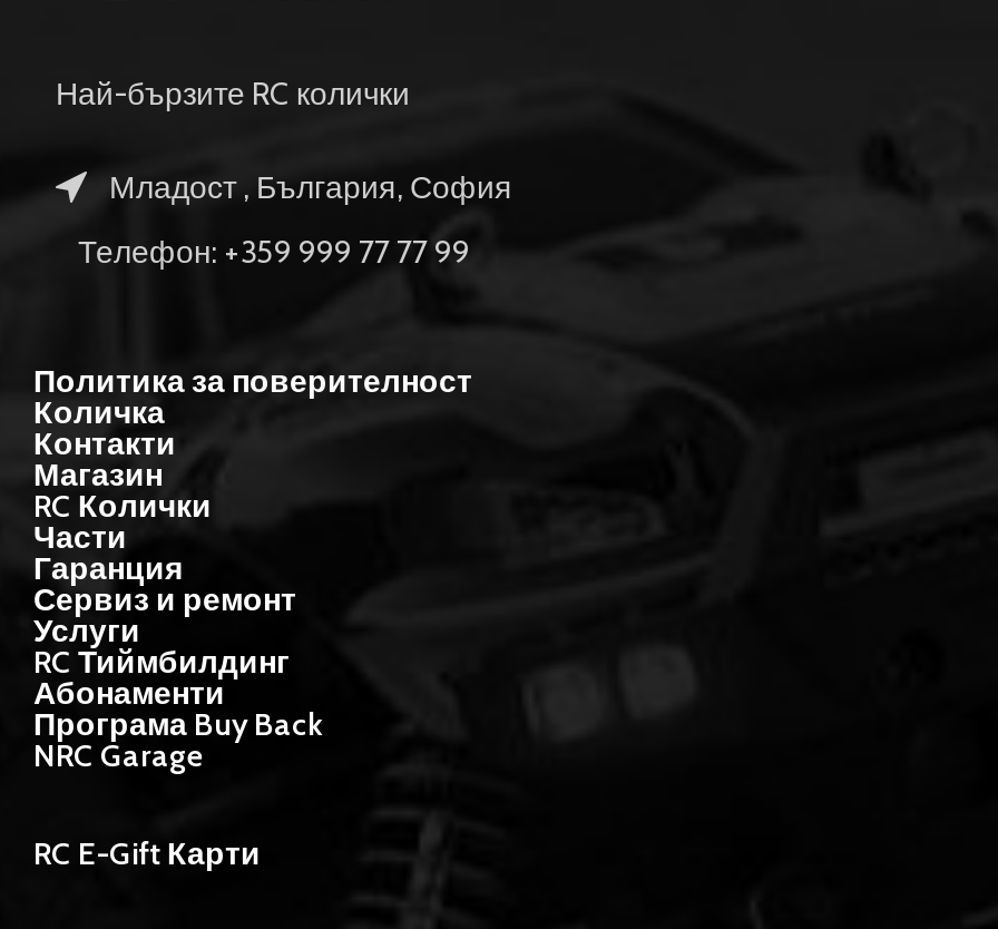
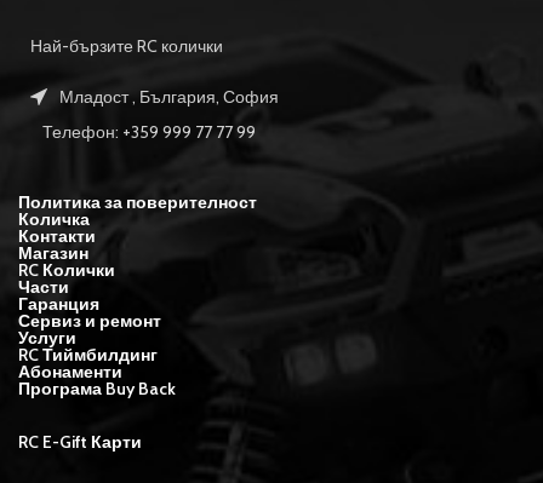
[33,735,205,775] NRC Garage -> none

